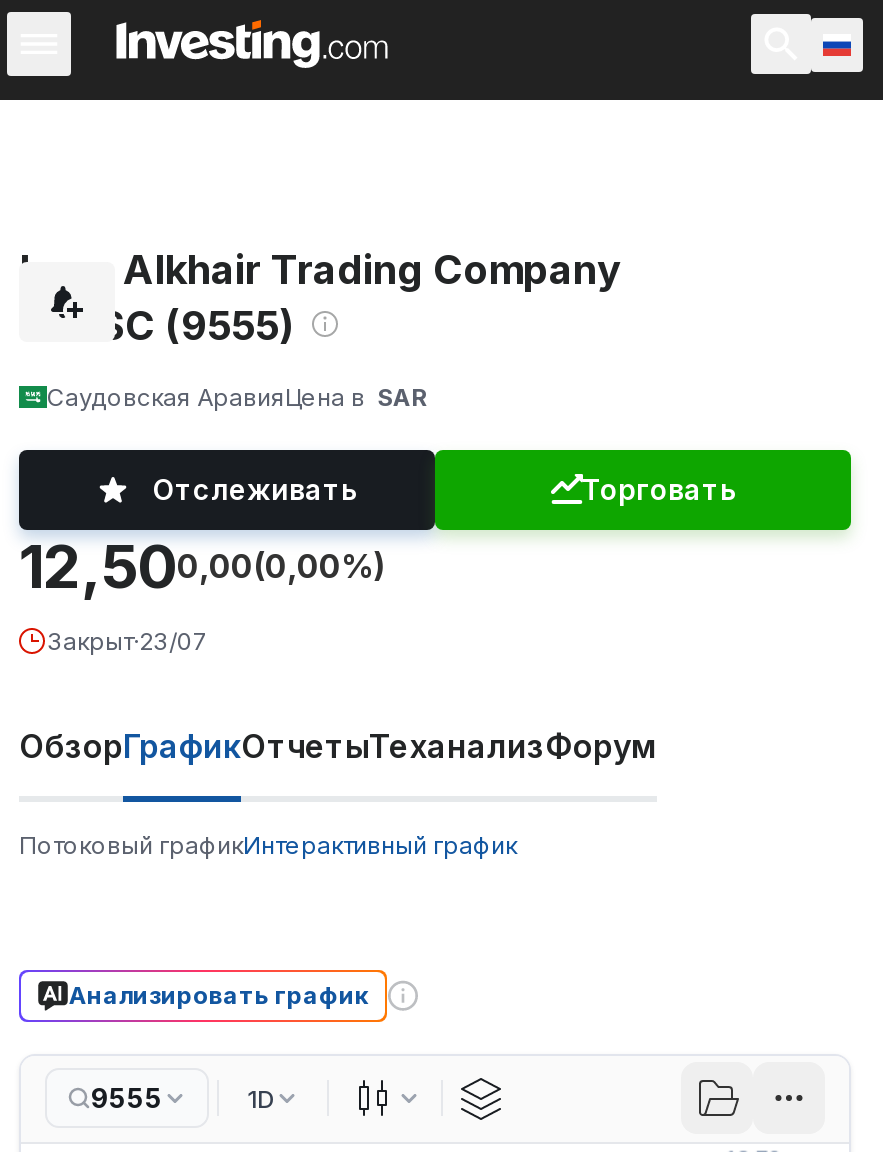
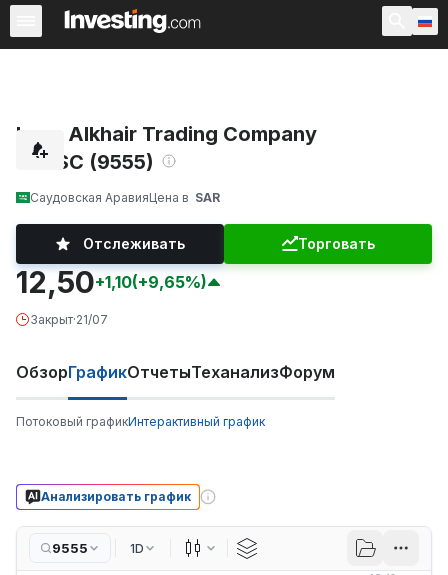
[19,530,385,602] 12,500,00(0,00%) -> [16,264,207,300] 12,50+1,10(+9,65%)
[47,626,209,656] Закрыт·23/07 -> [30,312,108,327] Закрыт·21/07

